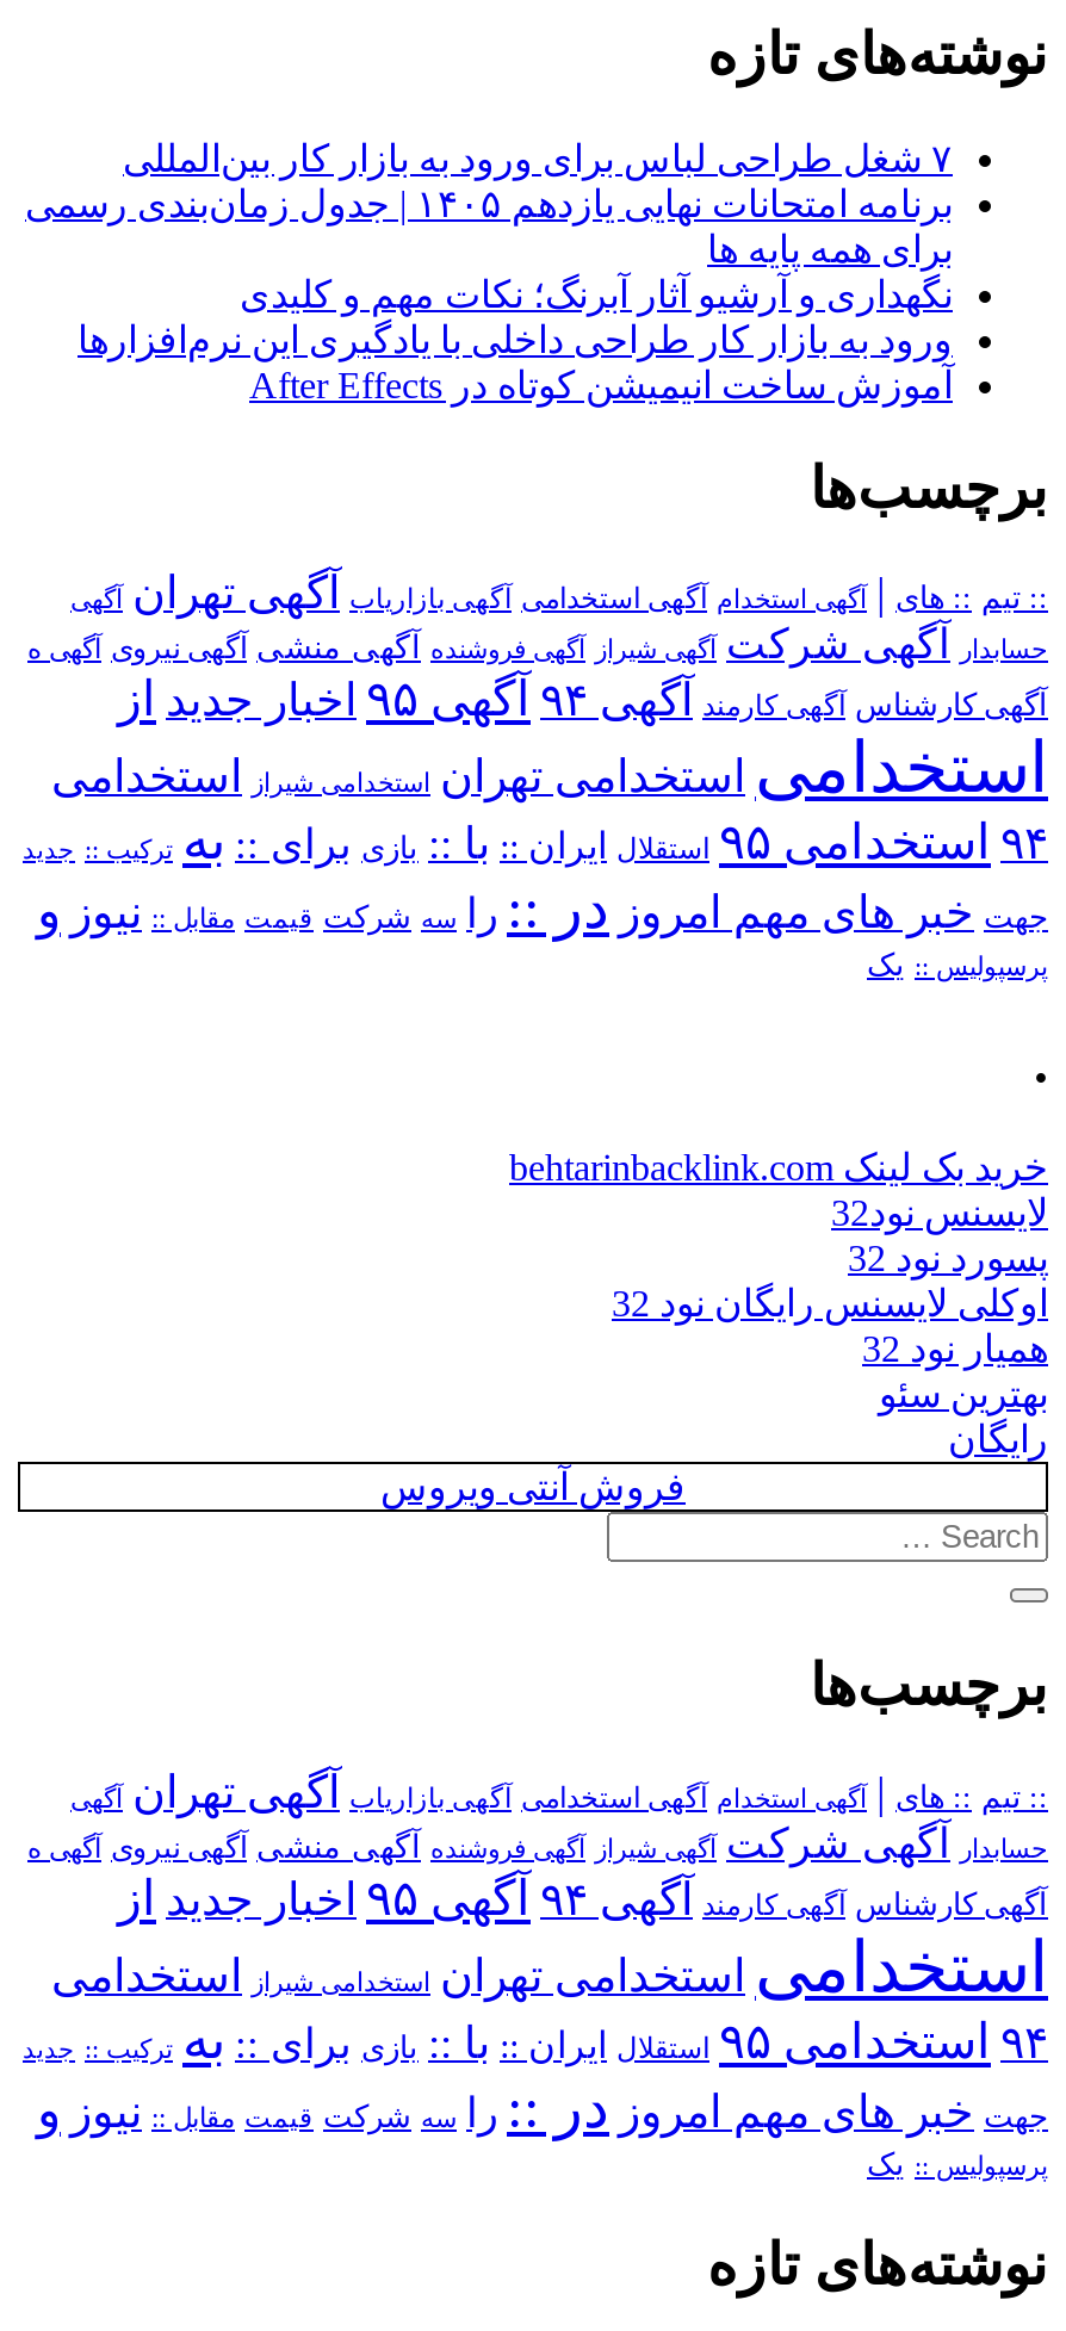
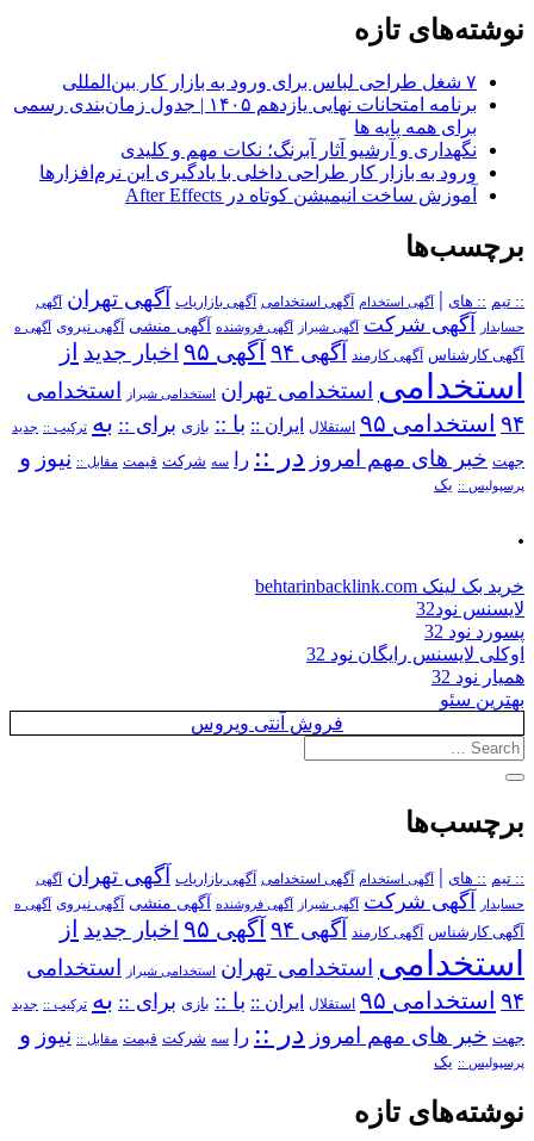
[948,1420,1048,1460] رایگان -> none

